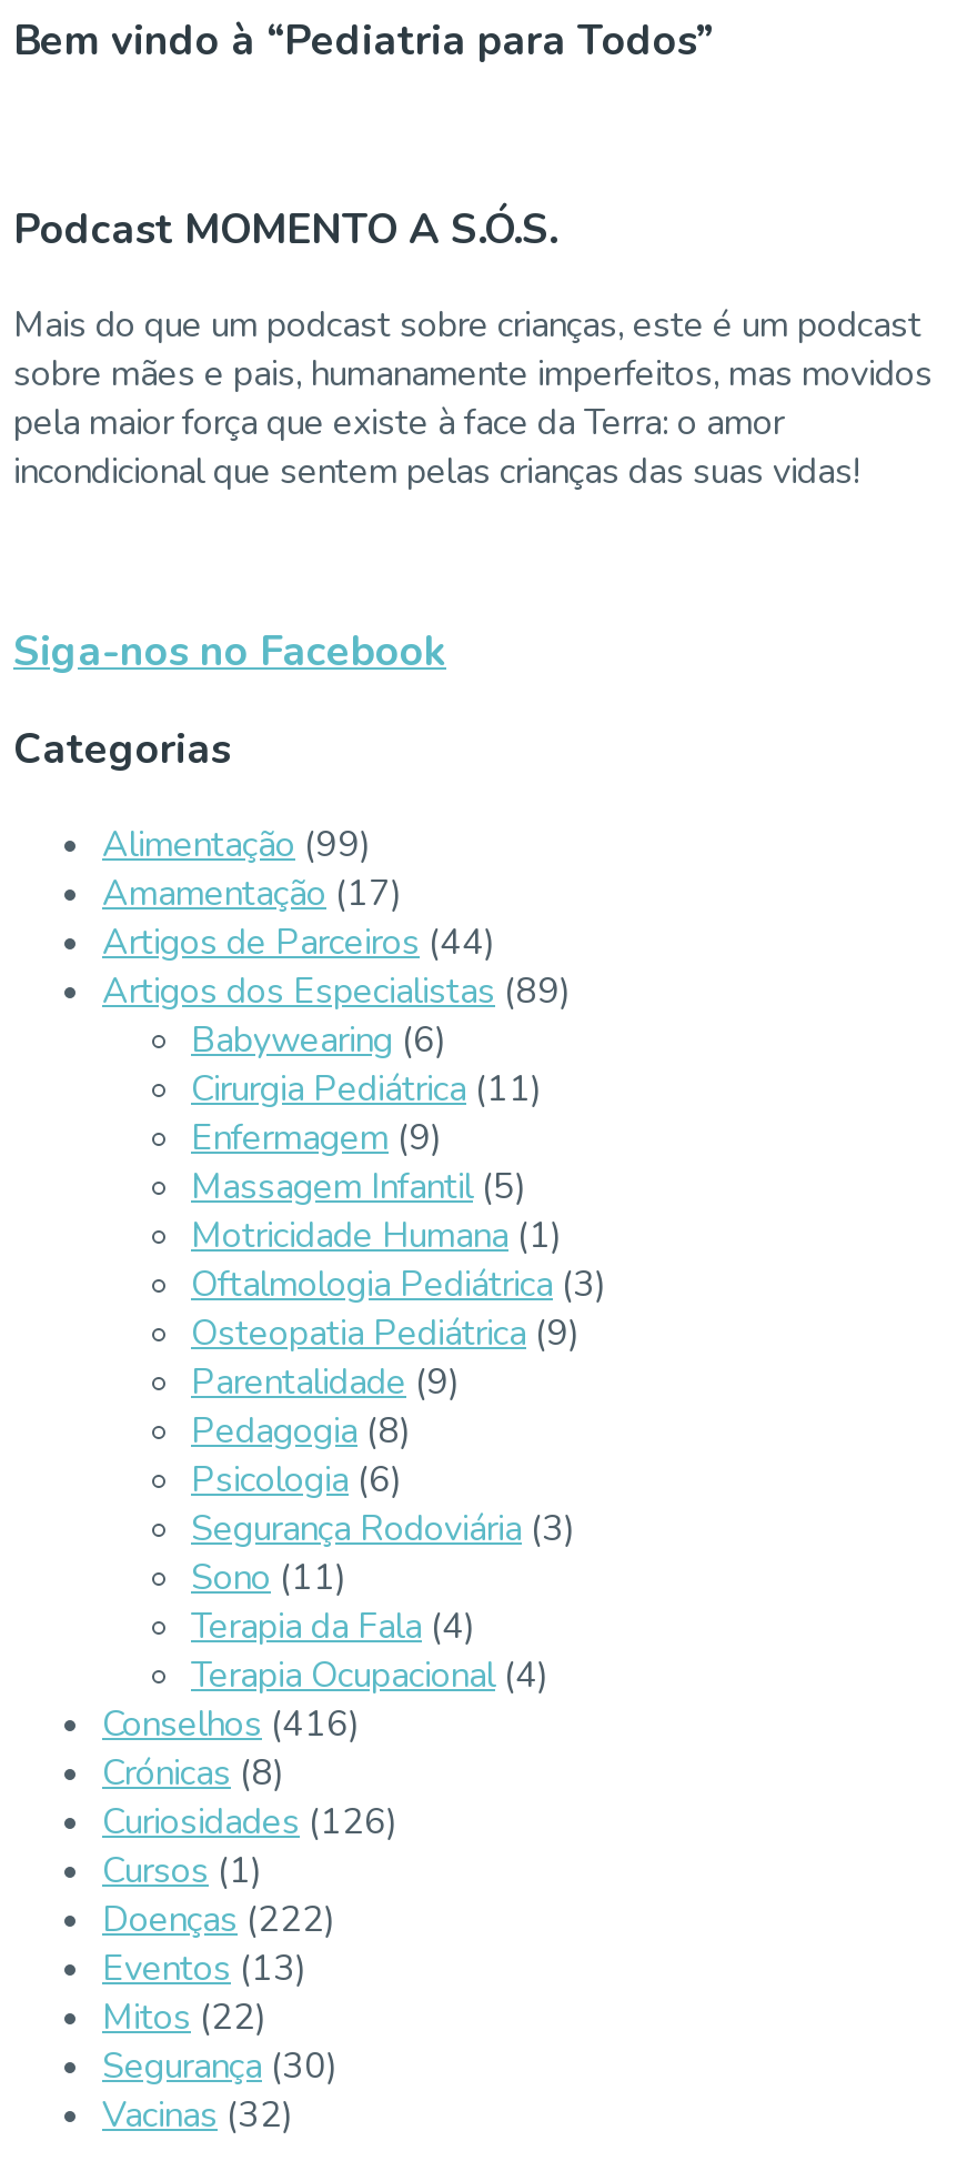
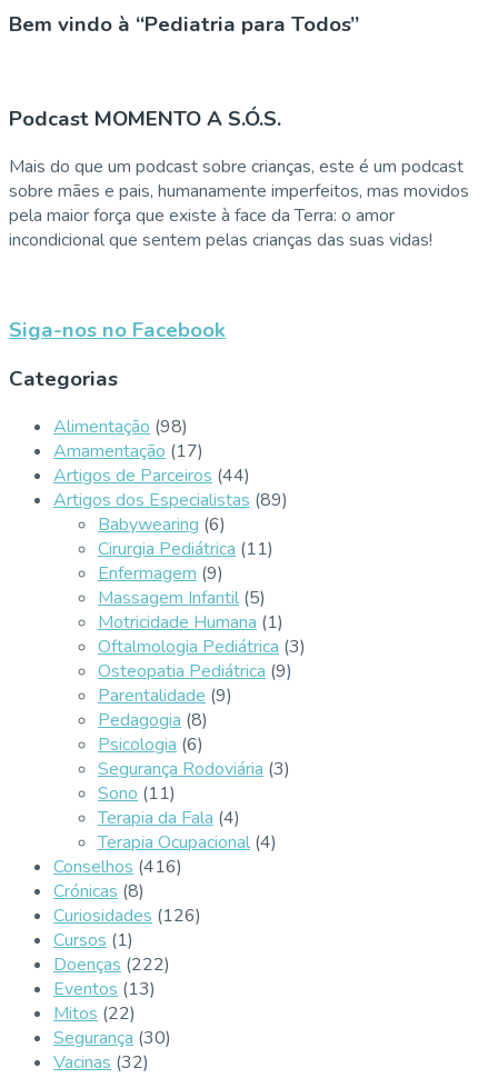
[102,821,371,870] Alimentação (99) -> [53,415,188,439] Alimentação (98)

